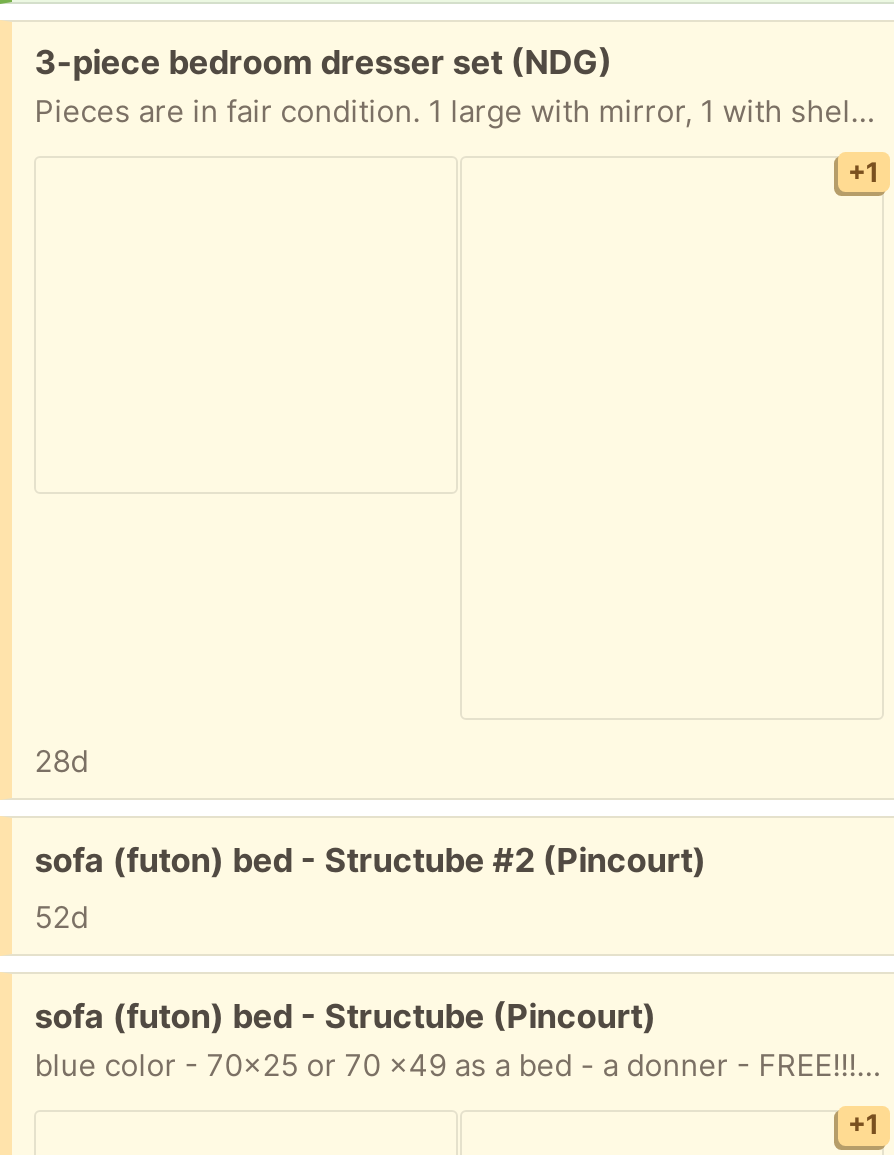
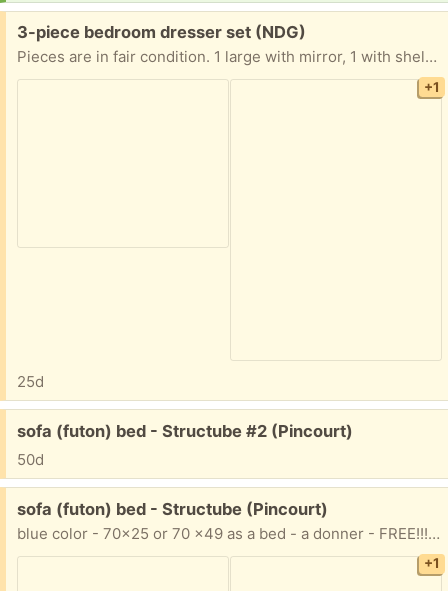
[34,742,88,780] 28d -> [17,372,44,391] 25d
[34,898,88,936] 52d -> [17,450,44,469] 50d

